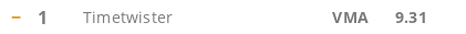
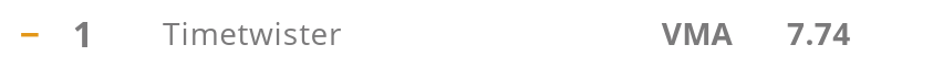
[333,7,427,27] VMA 9.31 -> [662,12,851,54] VMA 7.74

